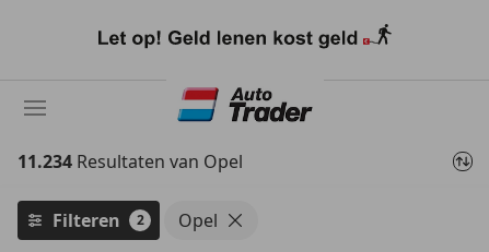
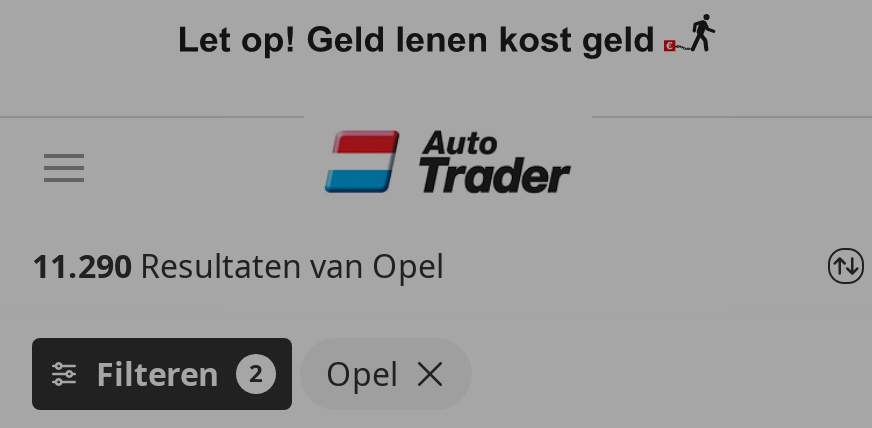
[18,149,243,173] 11.234 Resultaten van Opel -> [32,244,444,288] 11.290 Resultaten van Opel

